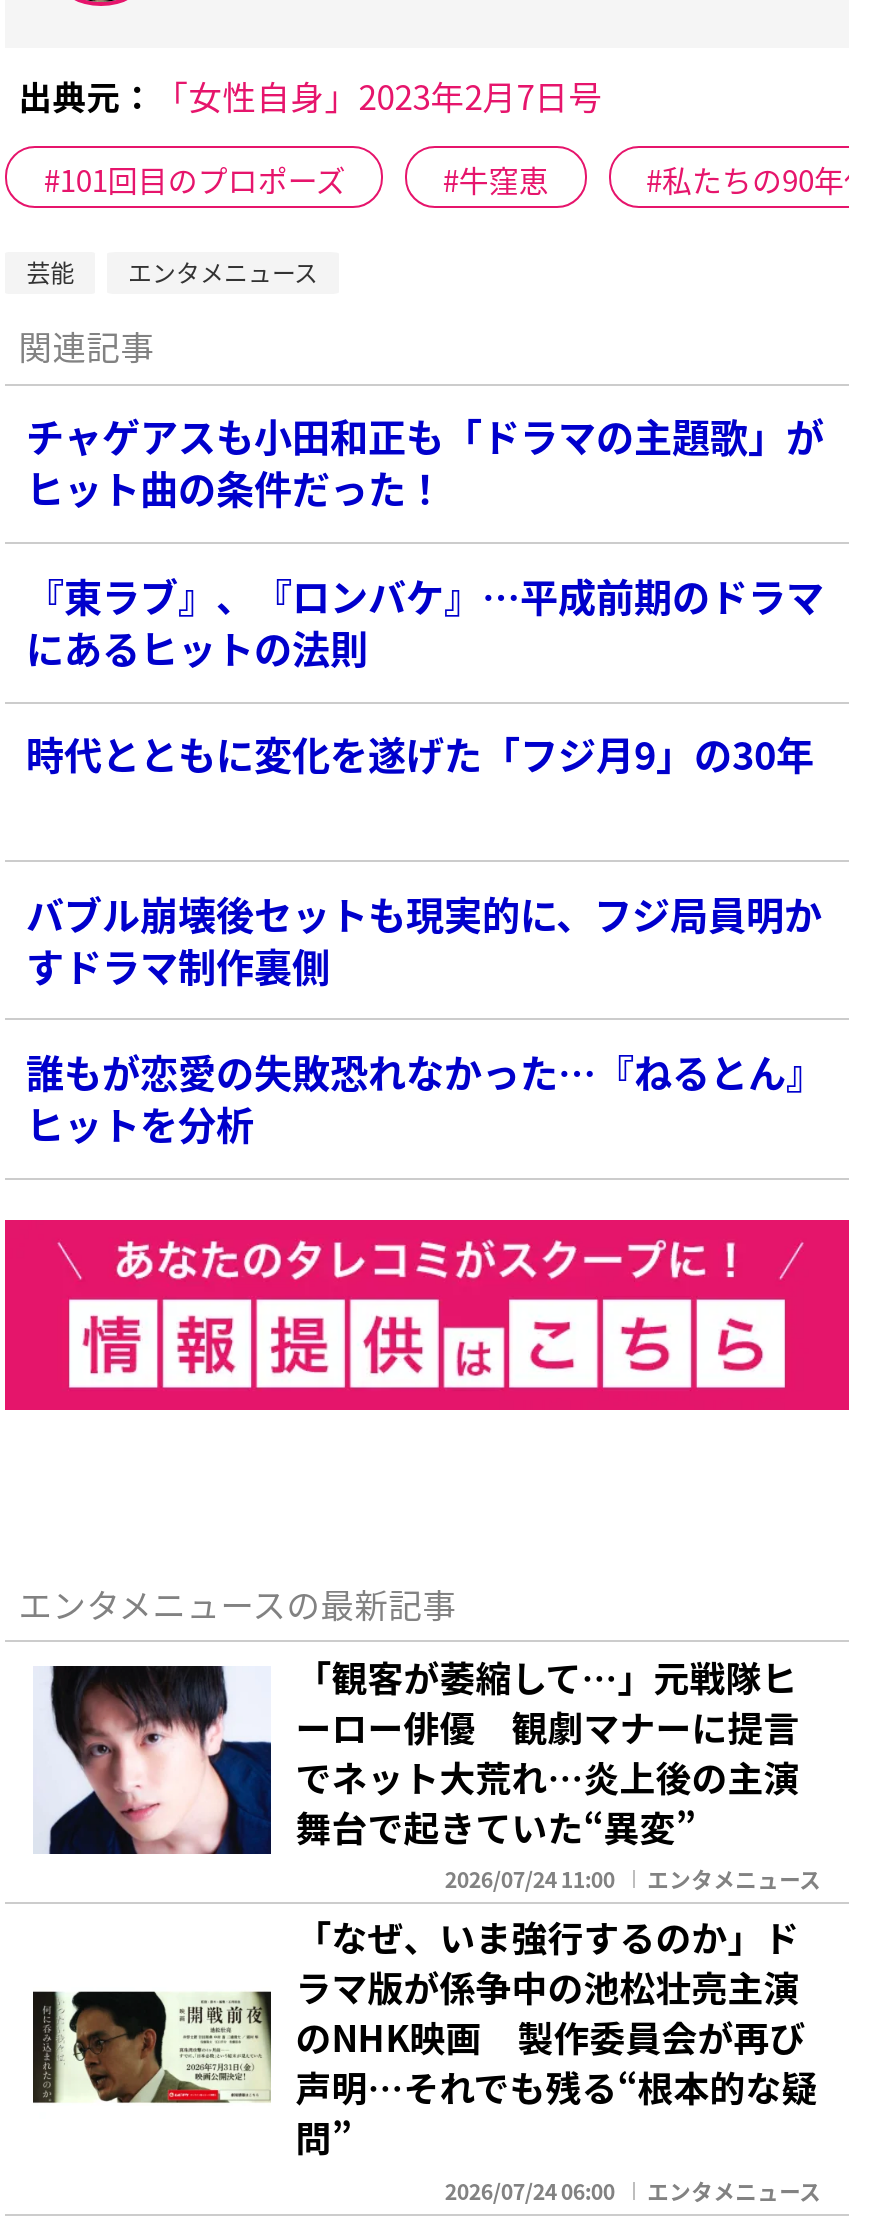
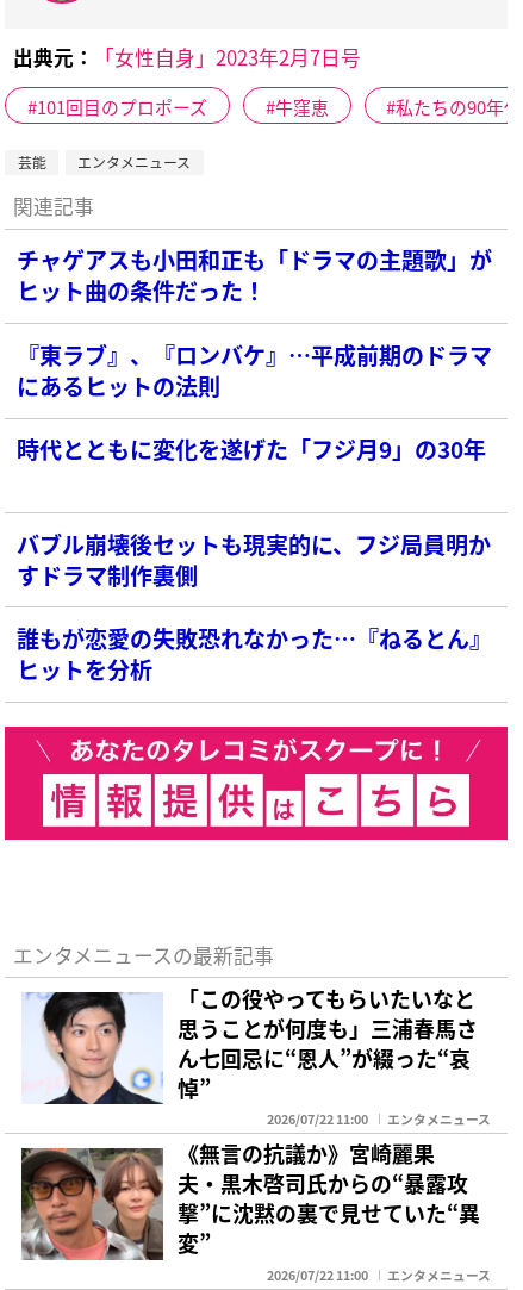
[43,1649,799,1894] [image] | 「観客が萎縮して…」元戦隊ヒ | ーロー俳優 観劇マナーに提言 | でネット大荒れ…炎上後の主演 | 舞台で起きていた“異変” | 2026/07/24 11:00 -> [26,982,478,1128] [image] | 「この役やってもらいたいなと | 思うことが何度も」三浦春馬さ | ん七回忌に“恩人”が綴った“哀 | 悼” | 2026/07/22 11:00
[33,1911,817,2205] [image] | 「なぜ、いま強行するのか」ド | ラマ版が係争中の池松壮亮主演 | のNHK映画 製作委員会が再び | 声明…それでも残る“根本的な疑 | 問” | 2026/07/24 06:00 -> [20,1138,480,1284] [image] | 《無言の抗議か》宮崎麗果 | 夫・黒木啓司氏からの“暴露攻 | 撃”に沈黙の裏で見せていた“異 | 変” | 2026/07/22 11:00

